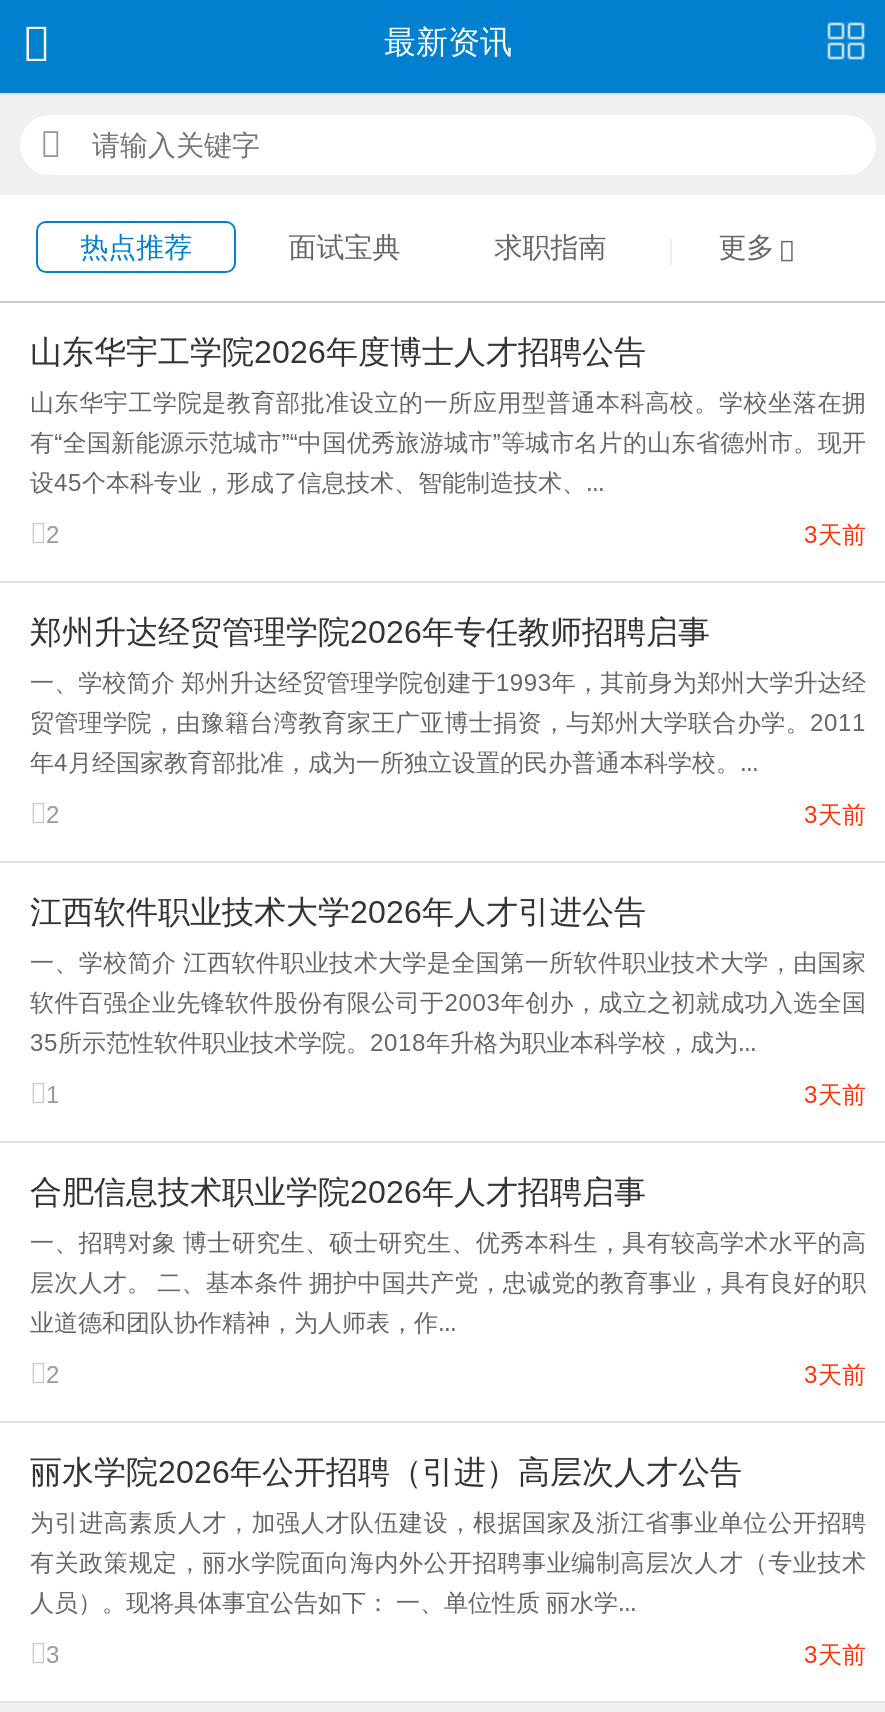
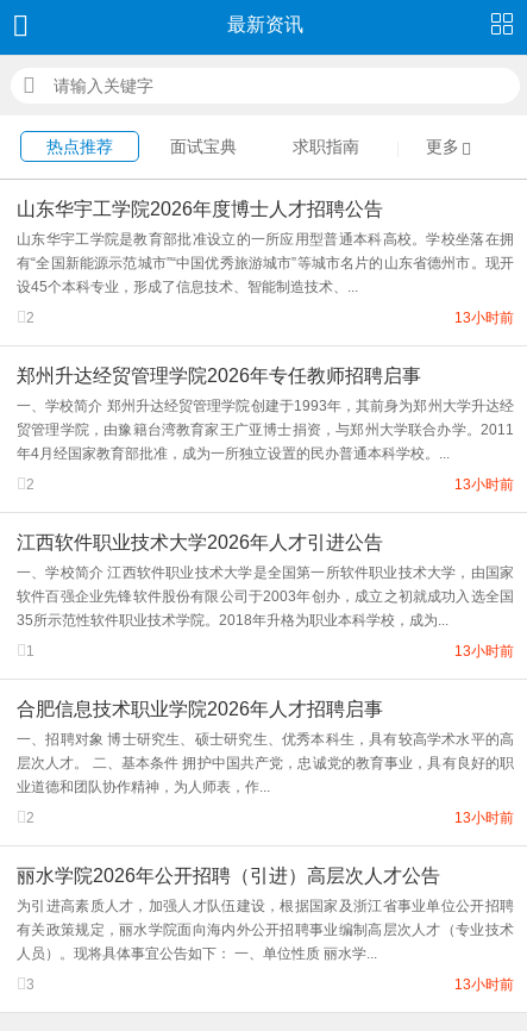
[804,521,866,549] 3天前 -> [454,309,514,326] 13小时前
[804,801,866,829] 3天前 -> [454,476,514,493] 13小时前
[804,1081,866,1109] 3天前 -> [454,643,514,659] 13小时前
[804,1361,866,1389] 3天前 -> [454,809,514,826] 13小时前
[804,1641,866,1669] 3天前 -> [454,976,514,993] 13小时前

